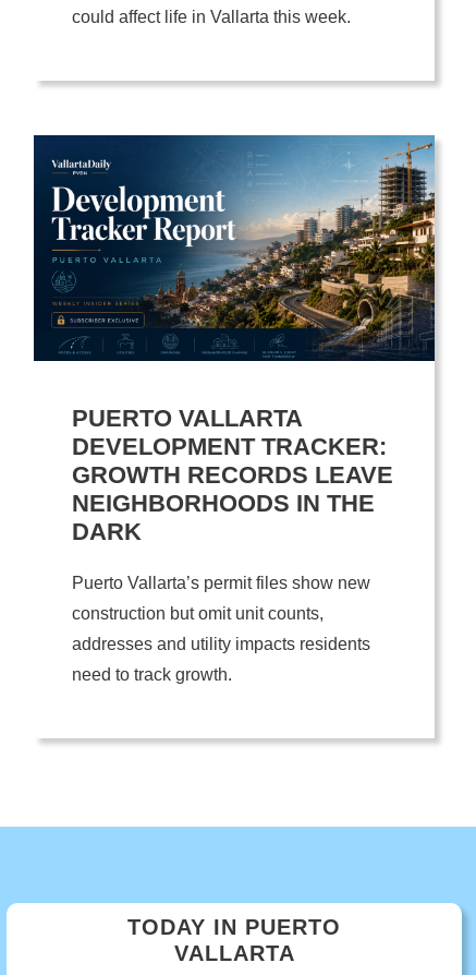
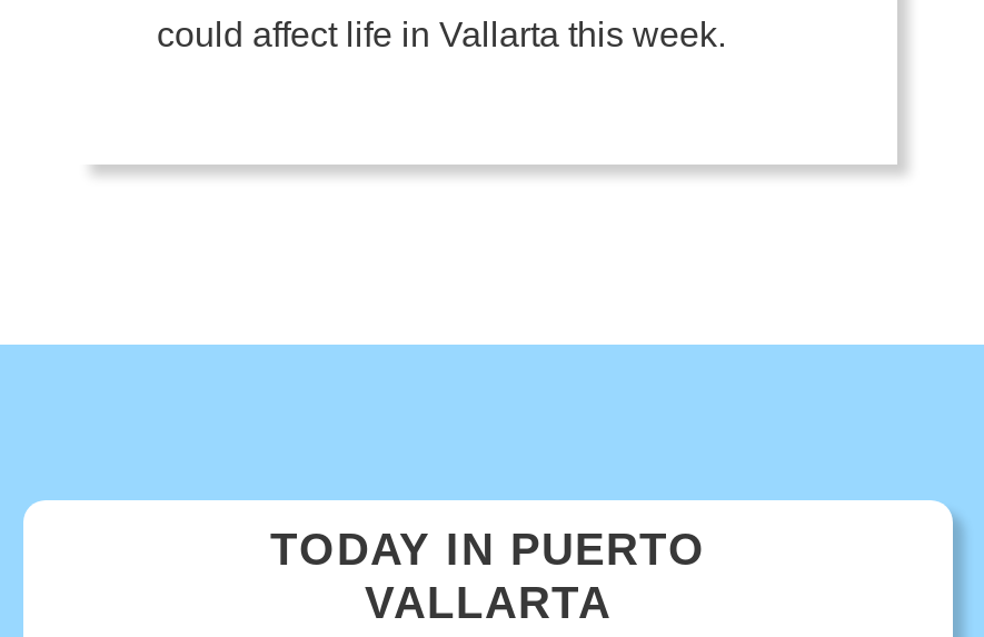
[33,134,436,684] [image] | PUERTO VALLARTA | DEVELOPMENT TRACKER: | GROWTH RECORDS LEAVE | NEIGHBORHOODS IN THE | DARK | Puerto Vallarta’s permit files show new | construction but omit unit counts, | addresses and utility impacts residents | need to track growth. -> none

